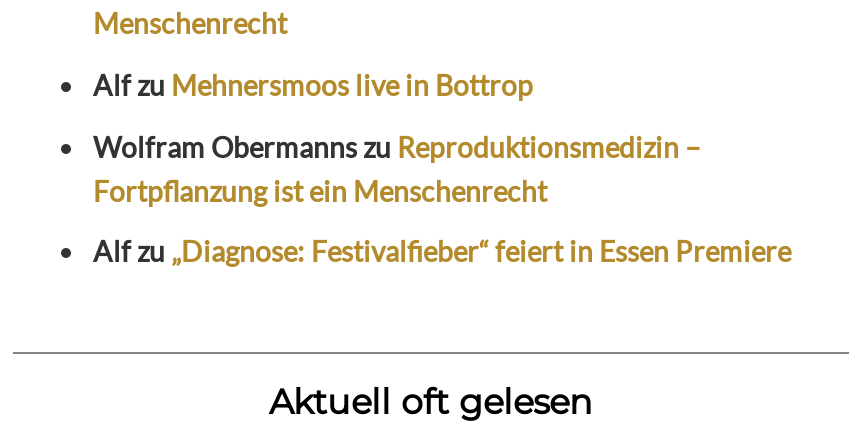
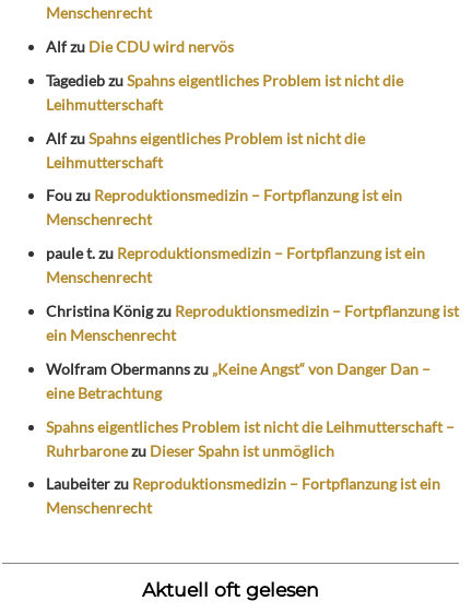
[93,68,791,269] Alf zu Mehnersmoos live in Bottrop | Wolfram Obermanns zu Reproduktionsmedizin – | Fortpflanzung ist ein Menschenrecht | Alf zu „Diagnose: Festivalfieber“ feiert in Essen Premiere -> [46,37,459,517] Alf zu Die CDU wird nervös | Tagedieb zu Spahns eigentliches Problem ist nicht die | Leihmutterschaft | Alf zu Spahns eigentliches Problem ist nicht die | Leihmutterschaft | Fou zu Reproduktionsmedizin – Fortpflanzung ist ein | Menschenrecht | paule t. zu Reproduktionsmedizin – Fortpflanzung ist ein | Menschenrecht | Christina Königzu Reproduktionsmedizin – Fortpflanzung ist | ein Menschenrecht | Wolfram Obermanns zu „Keine Angst“ von Danger Dan – | eine Betrachtung | Spahns eigentliches Problem ist nicht die Leihmutterschaft – | Ruhrbarone zu Dieser Spahn ist unmöglich | Laubeiter zu Reproduktionsmedizin – Fortpflanzung ist ein | Menschenrecht

